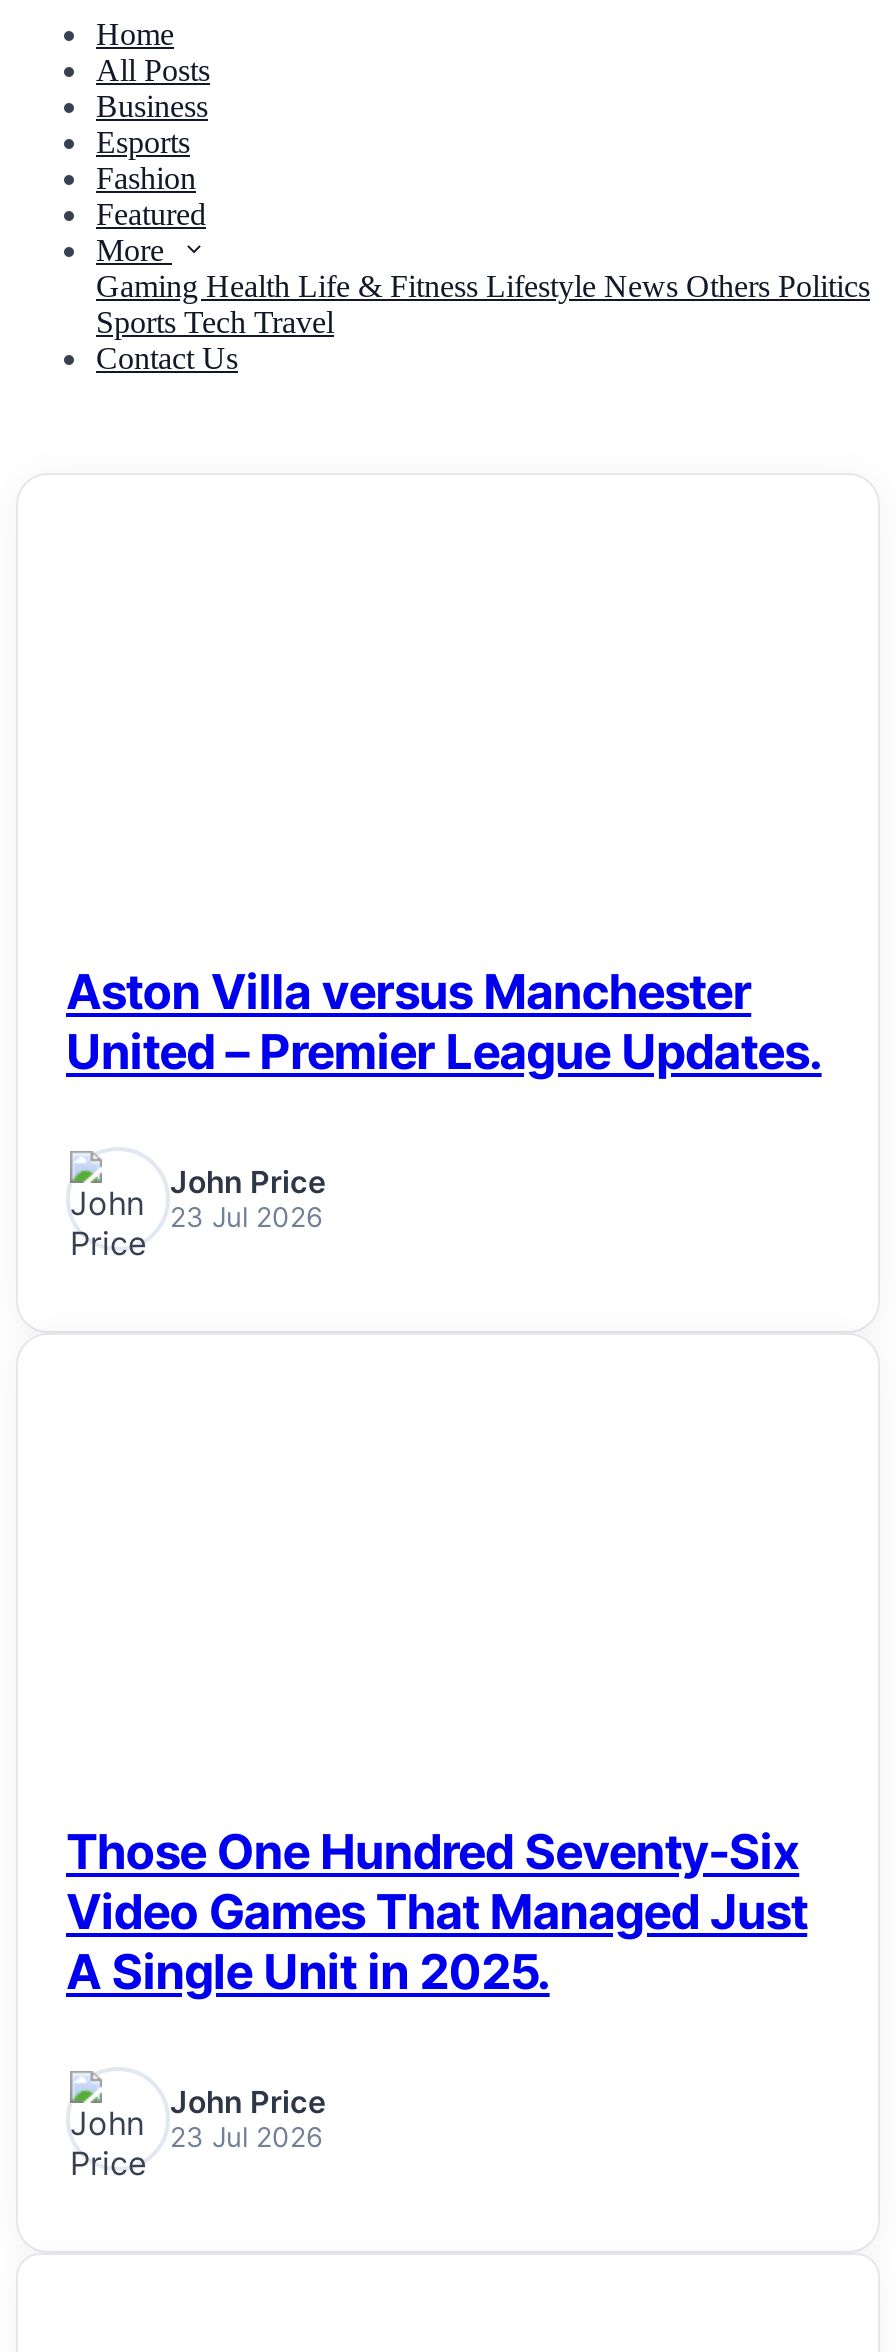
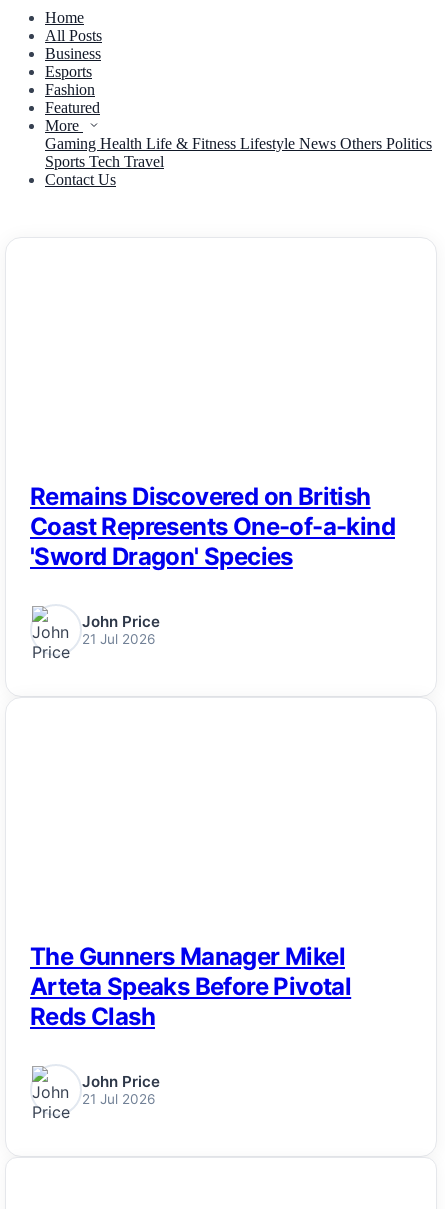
[66,963,822,1081] Aston Villa versus Manchester | United – Premier League Updates. -> [30,482,395,571] Remains Discovered on British | Coast Represents One-of-a-kind | 'Sword Dragon' Species
[170,1202,322,1234] 23 Jul 2026 -> [82,631,155,647] 21 Jul 2026
[66,1823,807,2001] Those One Hundred Seventy-Six | Video Games That Managed Just | A Single Unit in 2025. -> [30,942,351,1031] The Gunners Manager Mikel | Arteta Speaks Before Pivotal | Reds Clash
[170,2122,322,2154] 23 Jul 2026 -> [82,1091,155,1107] 21 Jul 2026

